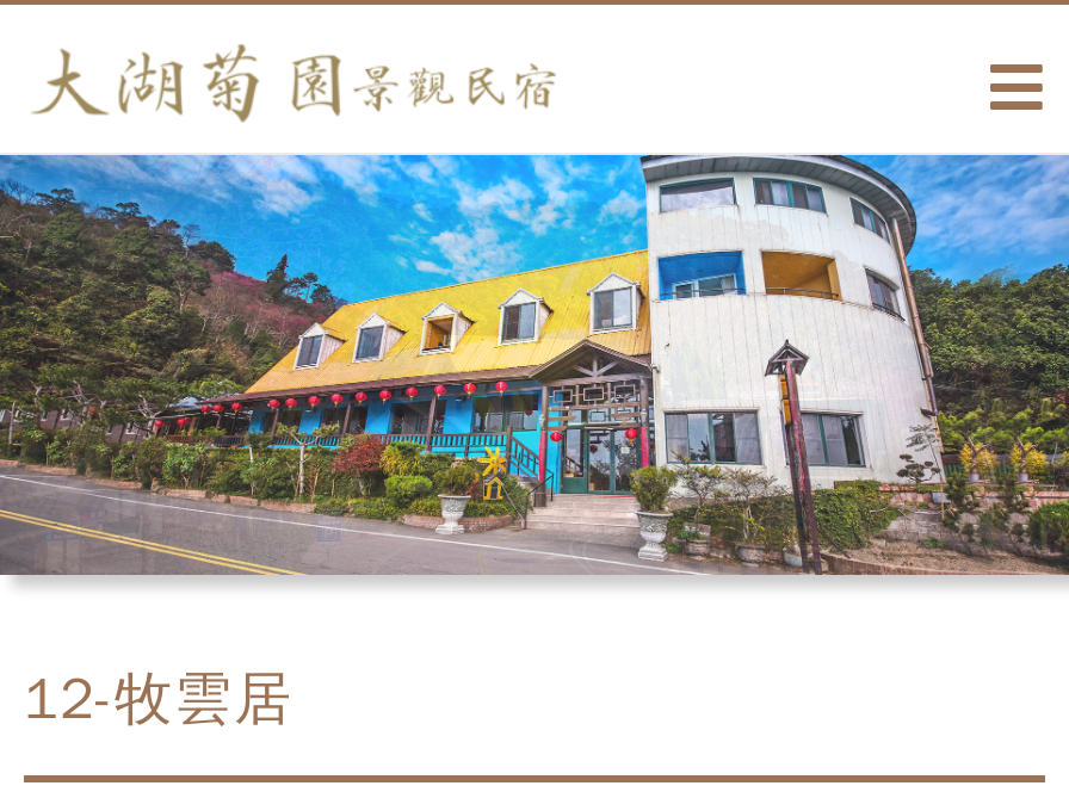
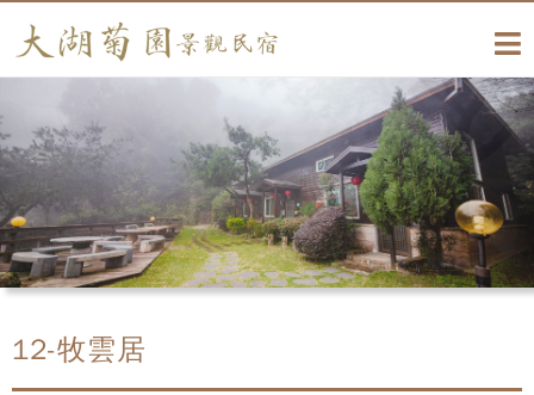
[7,153,1062,575] [image] -> [4,76,530,289] [image]

